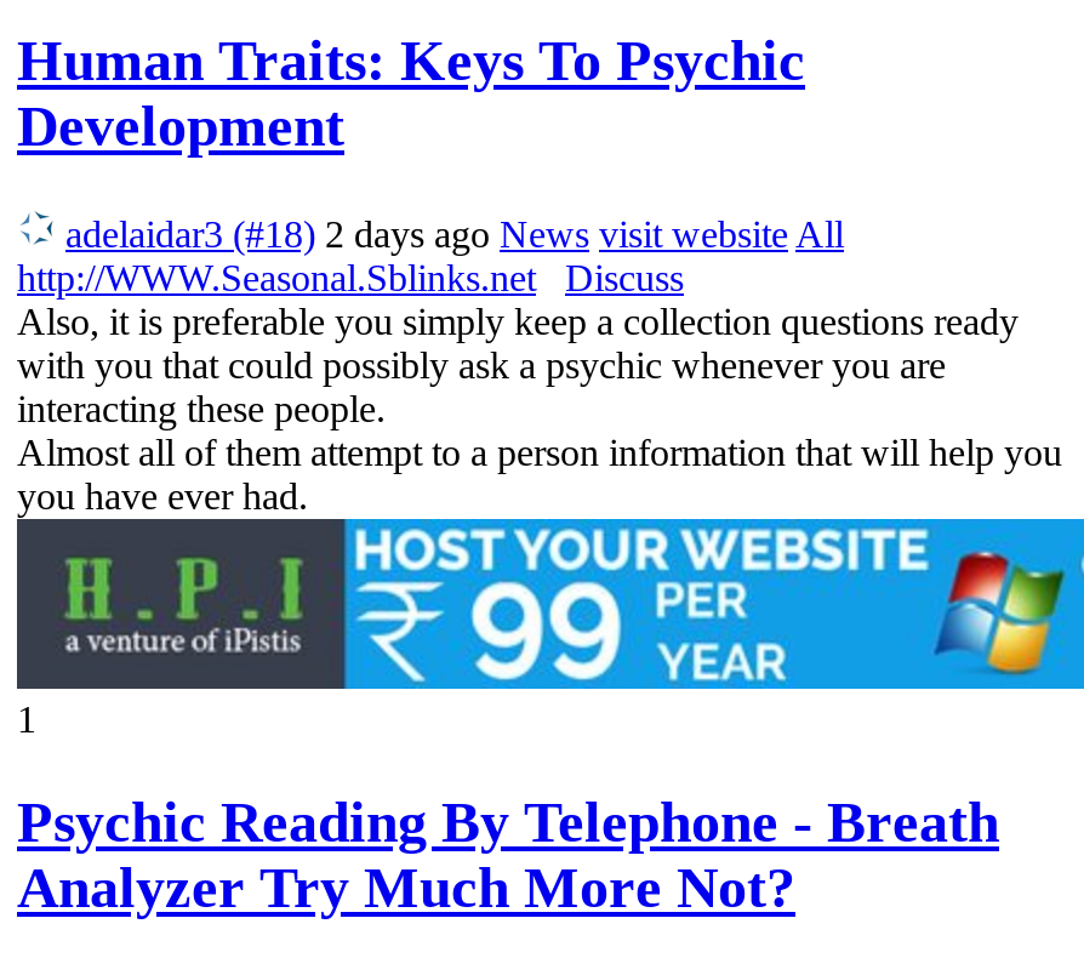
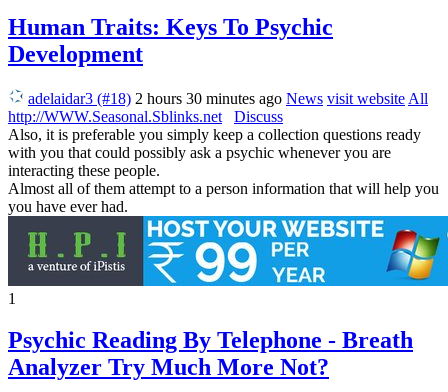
[65,215,844,256] adelaidar3 (#18) 2 days ago News visit website All -> [28,89,428,106] adelaidar3 (#18) 2 hours 30 minutes ago News visit website All

